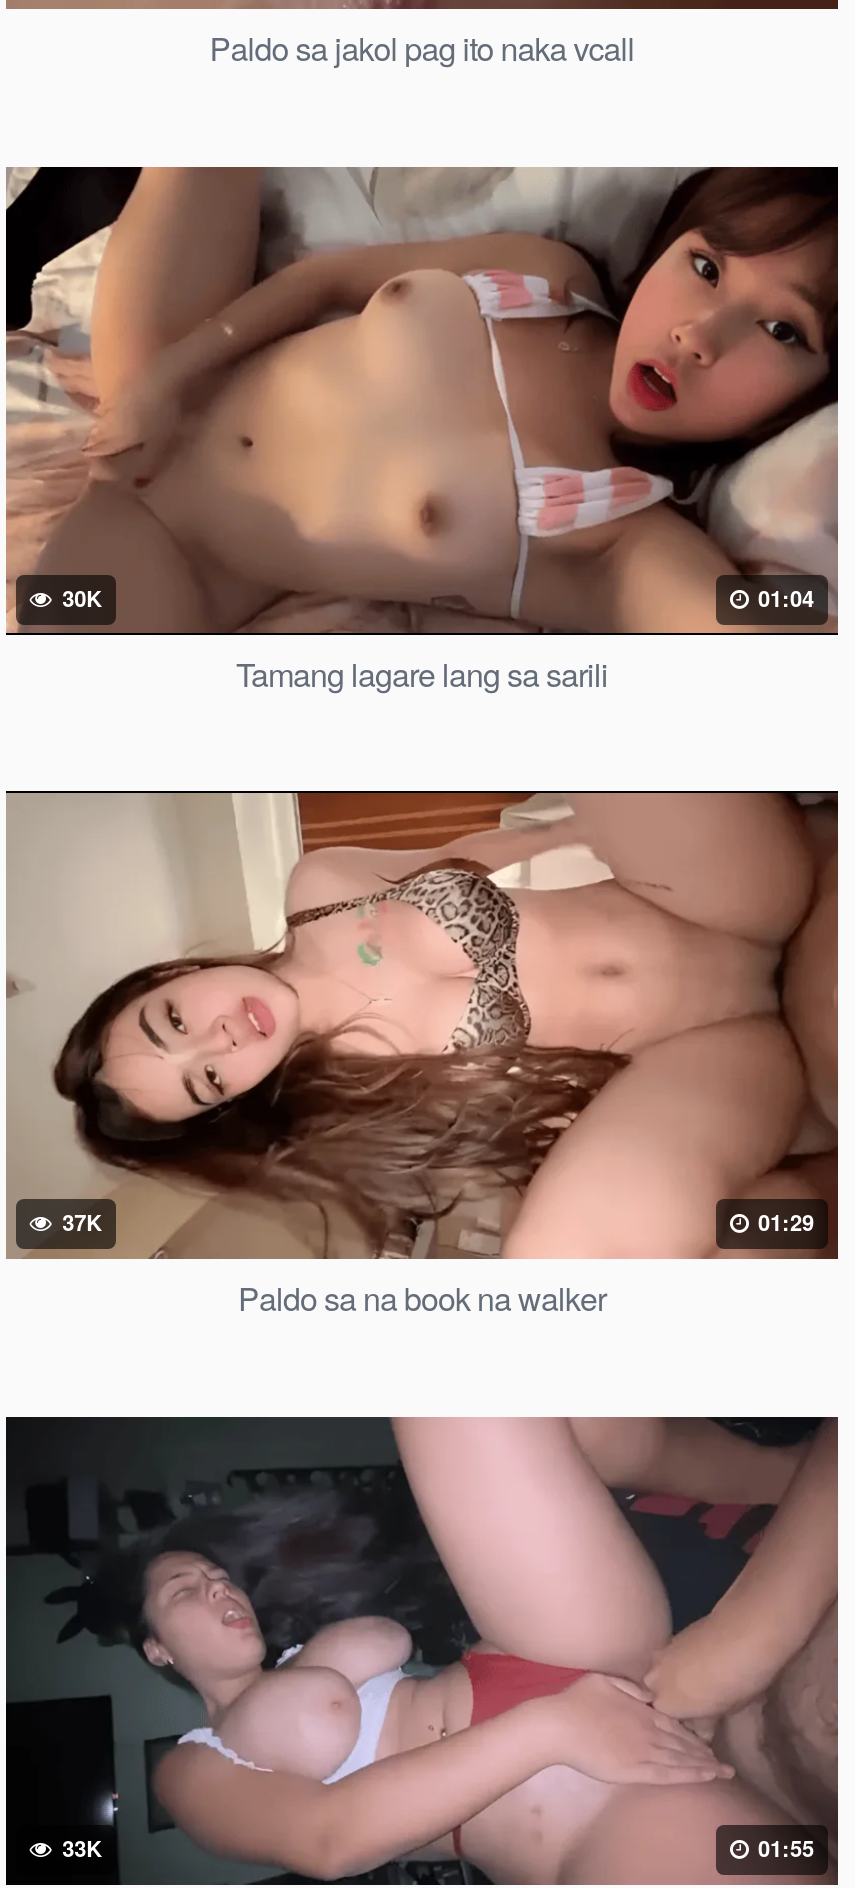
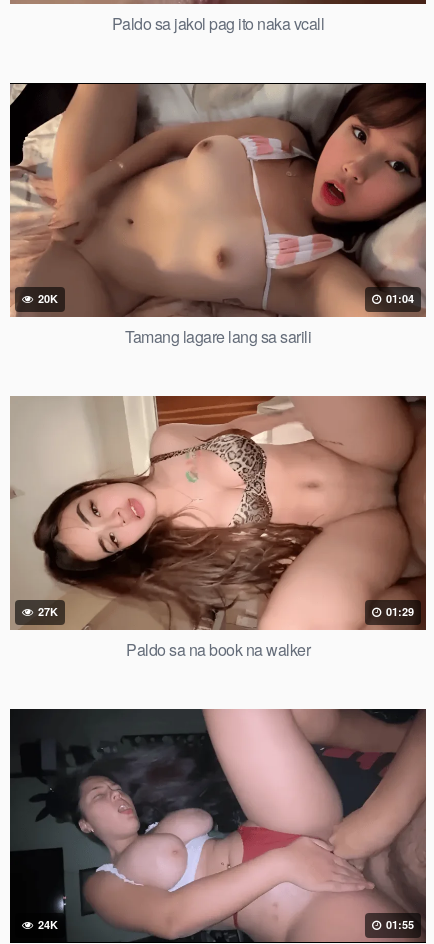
[56,582,102,612] 30K -> [35,291,58,306] 20K
[56,1208,102,1238] 37K -> [35,604,58,619] 27K
[56,1833,102,1863] 33K -> [35,917,58,932] 24K

